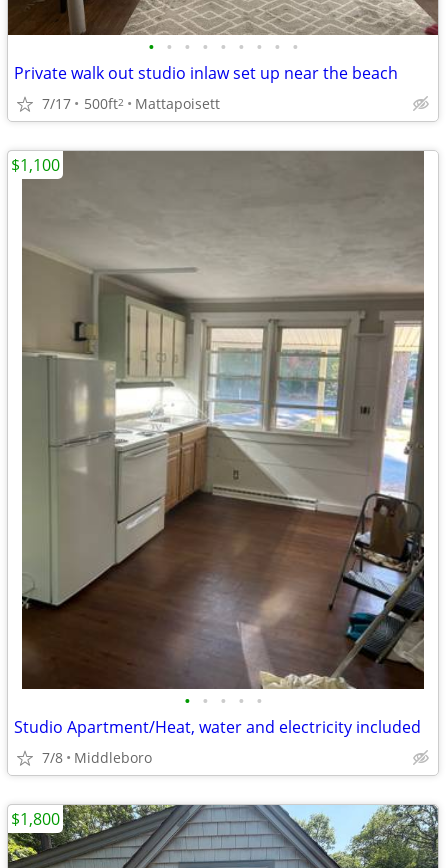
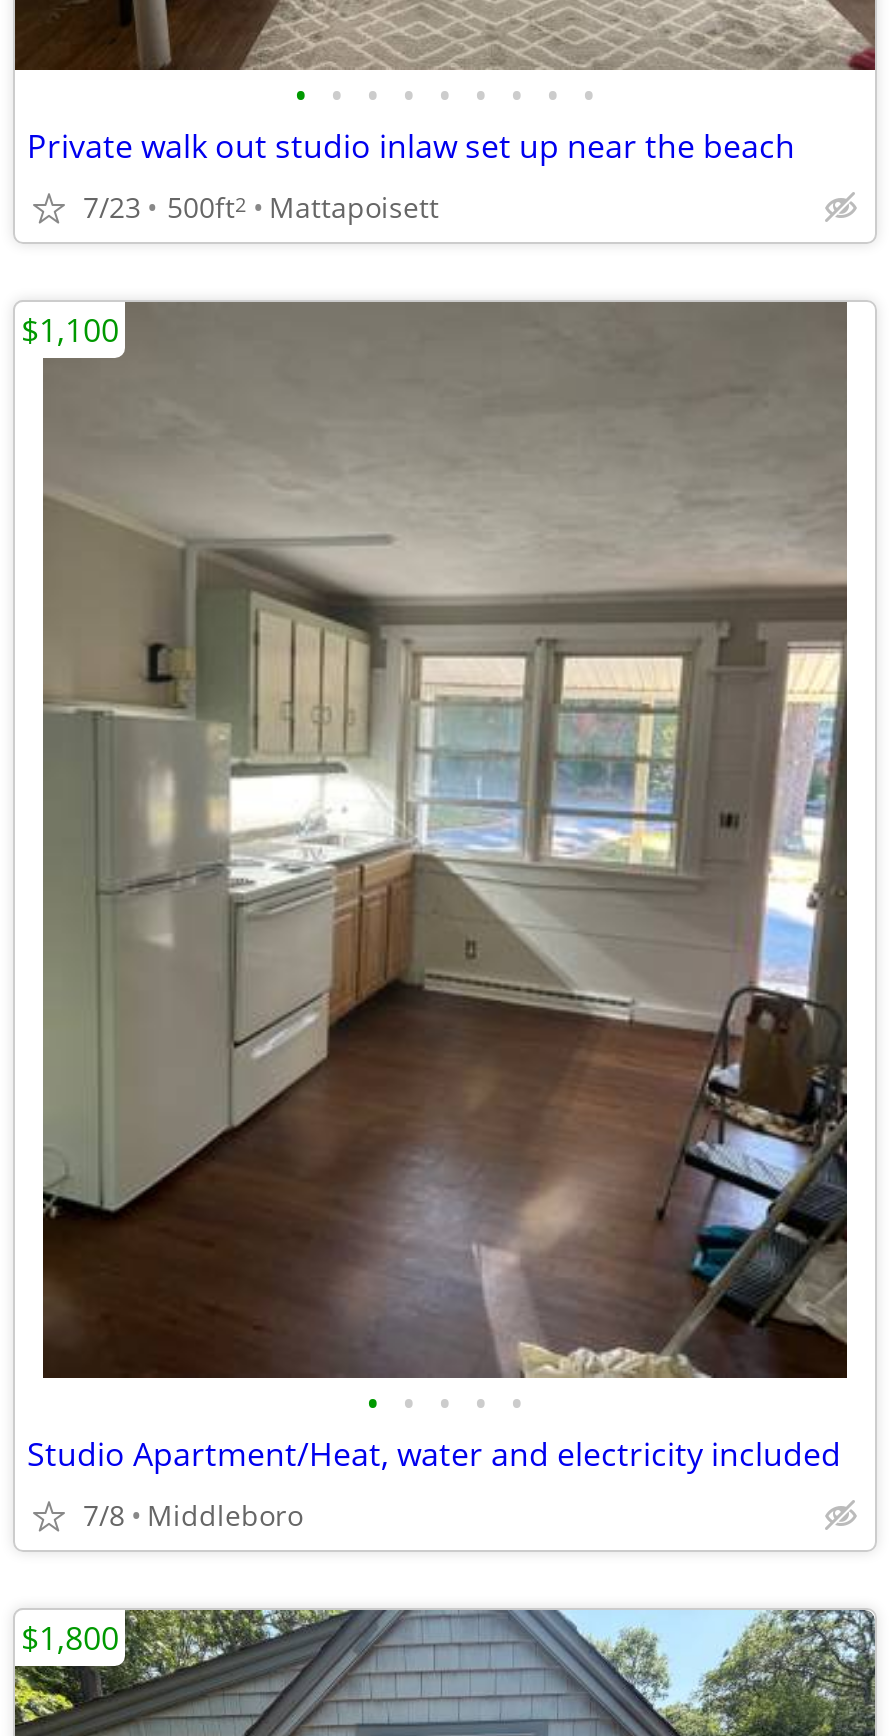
[42,93,220,112] 7/17 500ft2 Mattapoisett -> [83,187,439,225] 7/23 500ft2 Mattapoisett

